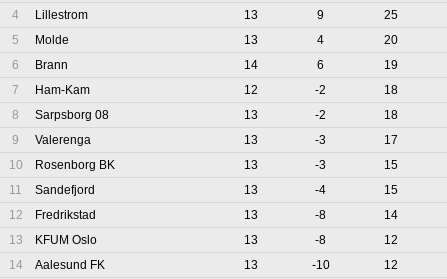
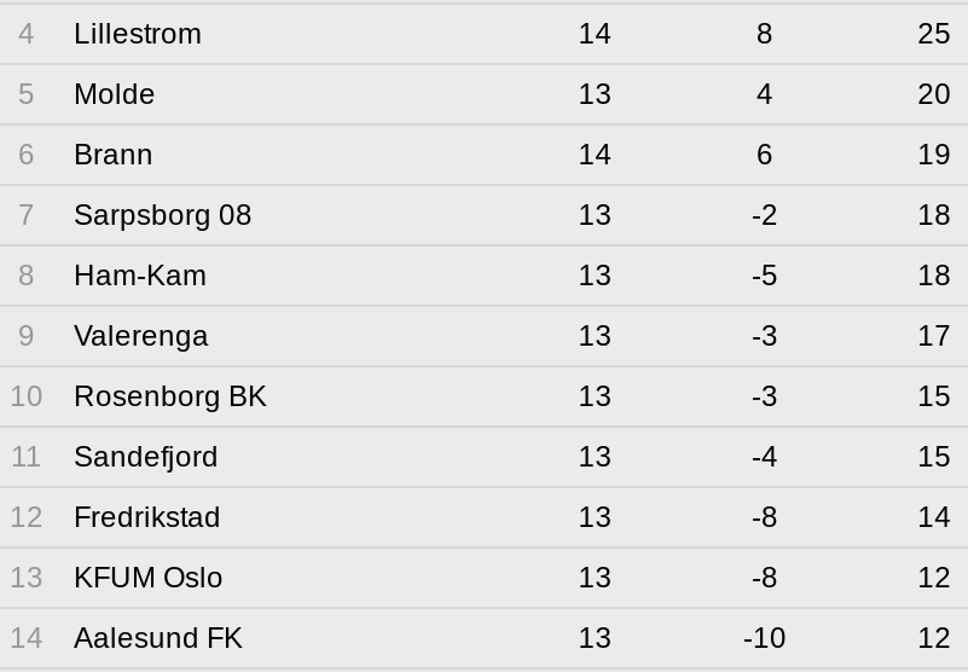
[244,8,258,22] 13 -> [578,17,612,51] 14
[317,8,324,22] 9 -> [757,17,773,51] 8
[35,83,258,97] Ham-Kam | 12 -> [74,198,612,232] Sarpsborg 08 | 13
[35,108,109,122] Sarpsborg 08 -> [74,259,207,292] Ham-Kam
[315,108,326,122] -2 -> [752,259,778,292] -5

